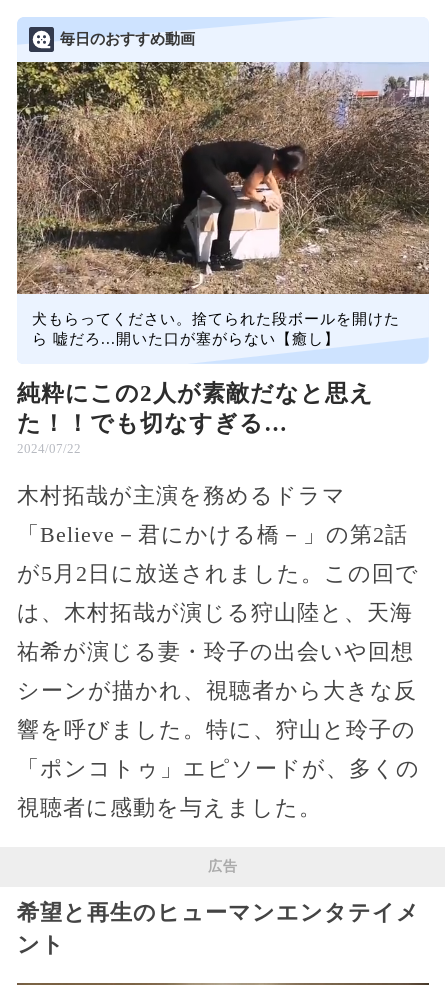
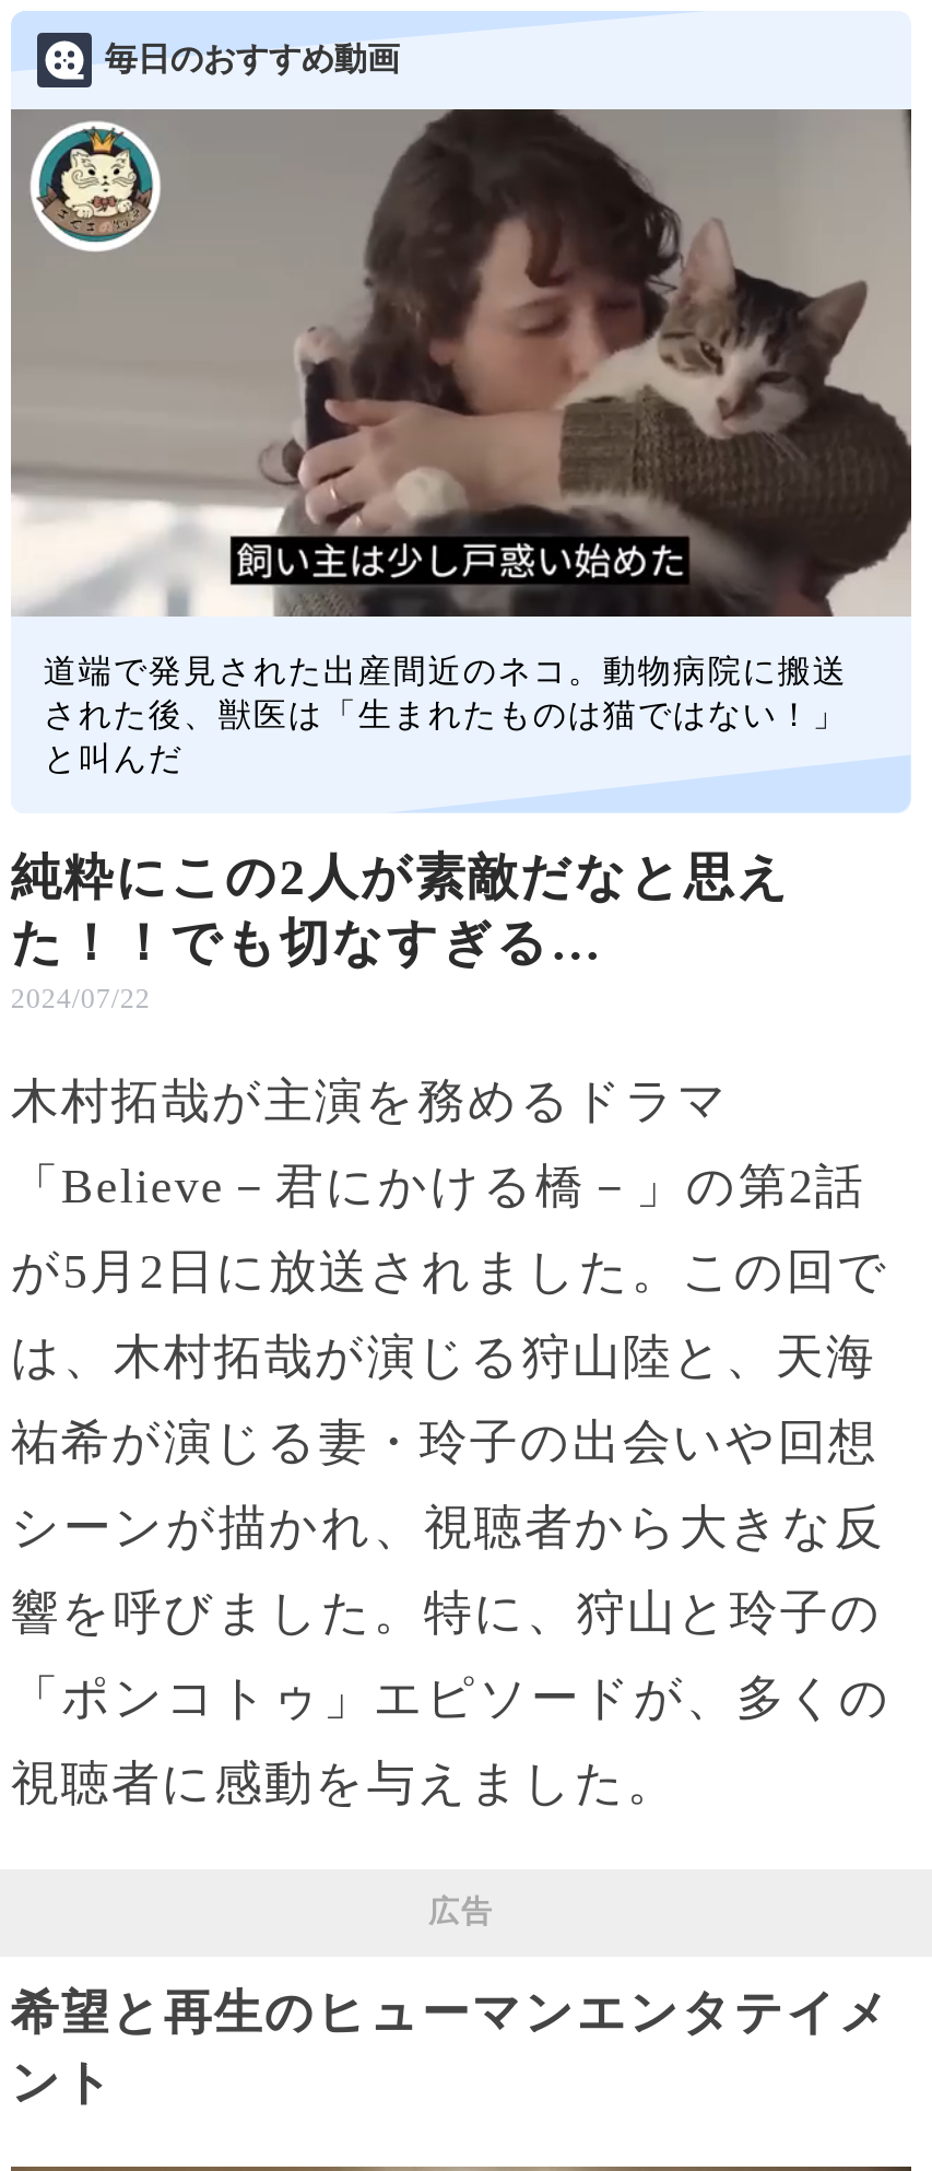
[16,61,429,347] [image] | 犬もらってください。捨てられた段ボールを開けた | ら 嘘だろ...開いた口が塞がらない【癒し】 -> [11,107,913,776] [image] | 道端で発見された出産間近のネコ。動物病院に搬送 | された後、獣医は「生まれたものは猫ではない！」 | と叫んだ

